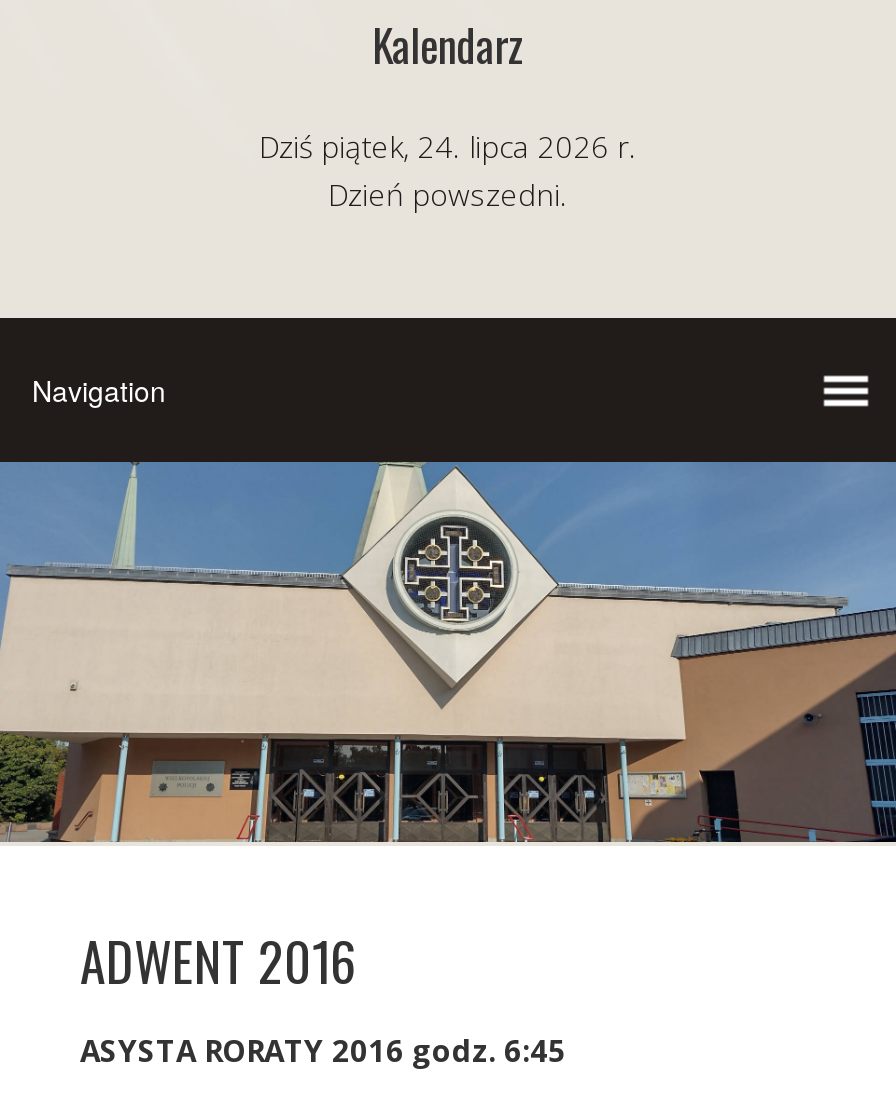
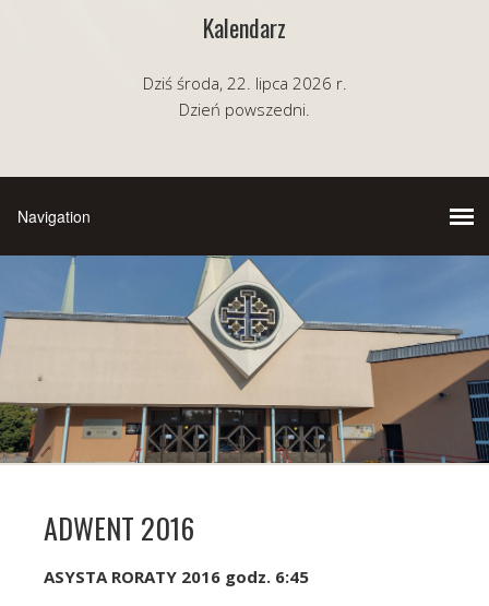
[259,126,637,166] Dziś piątek, 24. lipca 2026 r. -> [142,72,347,94] Dziś środa, 22. lipca 2026 r.

